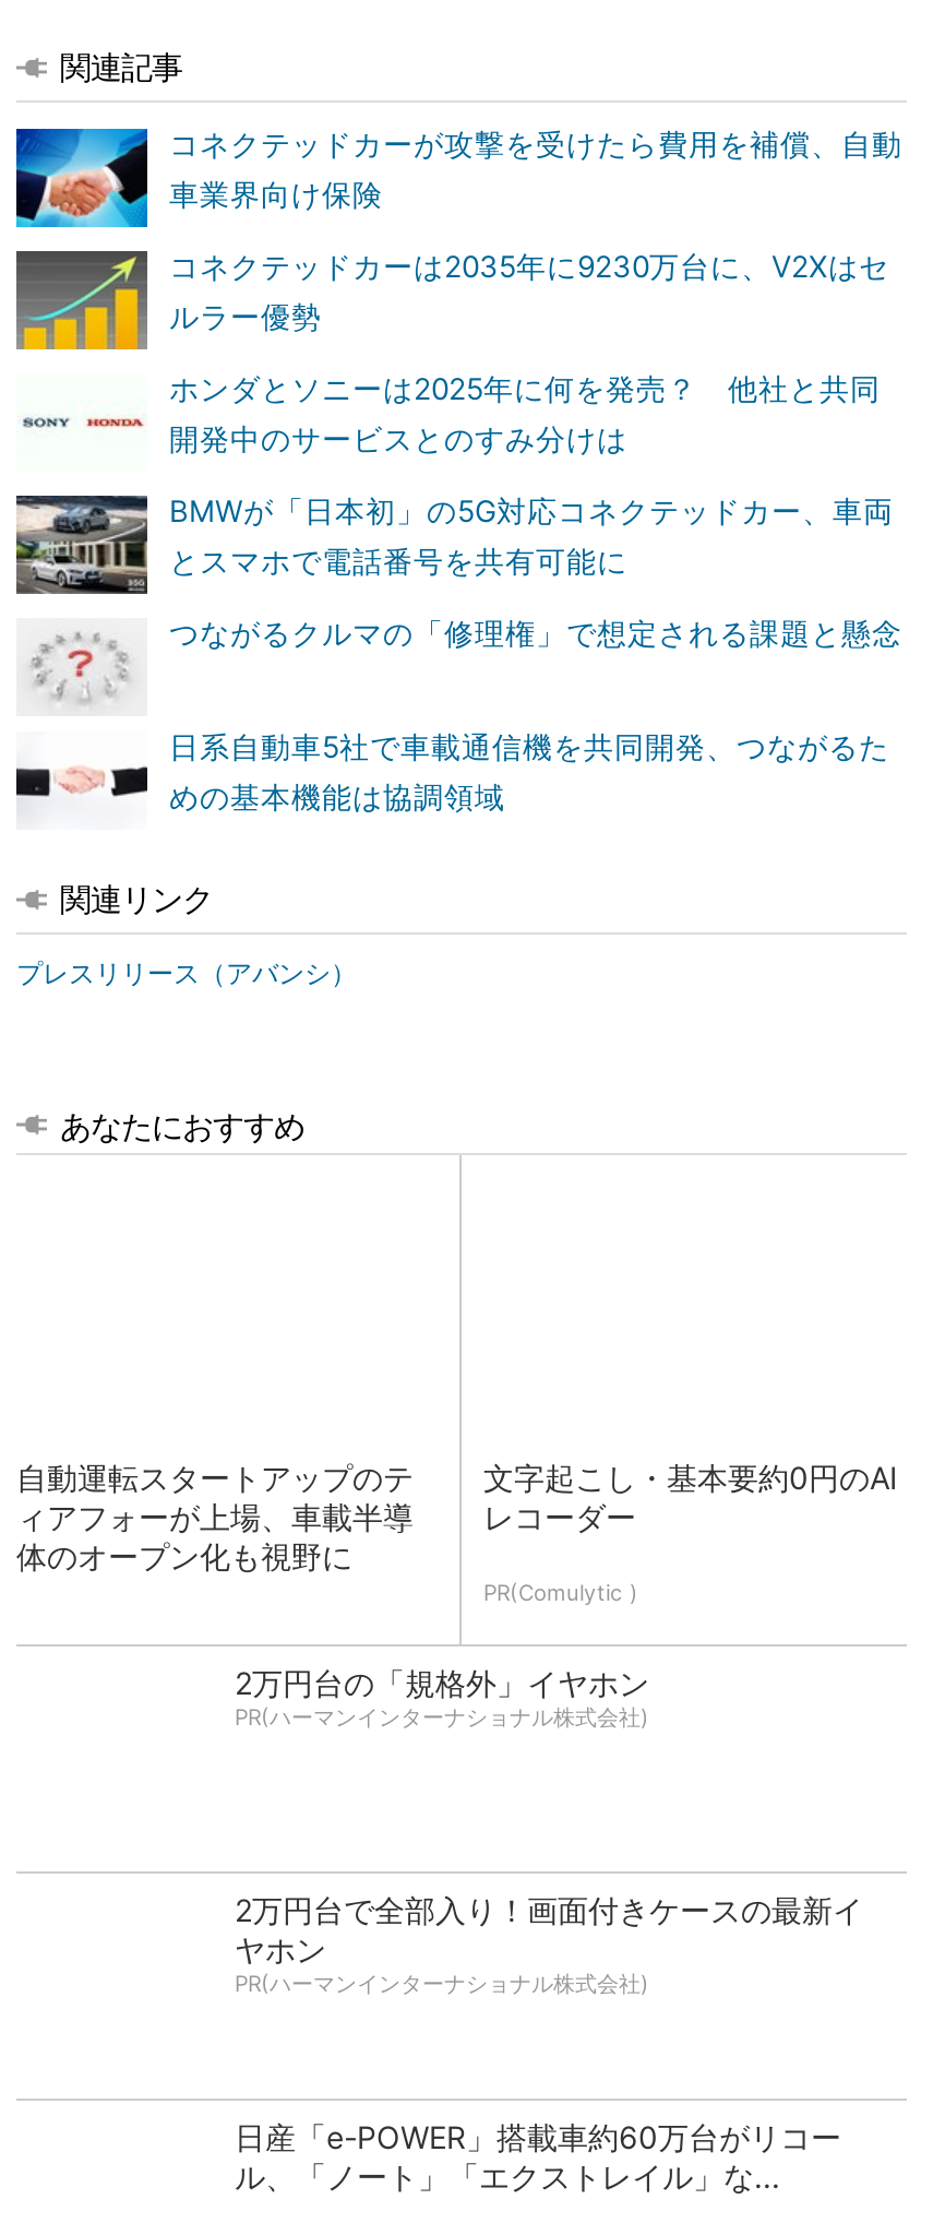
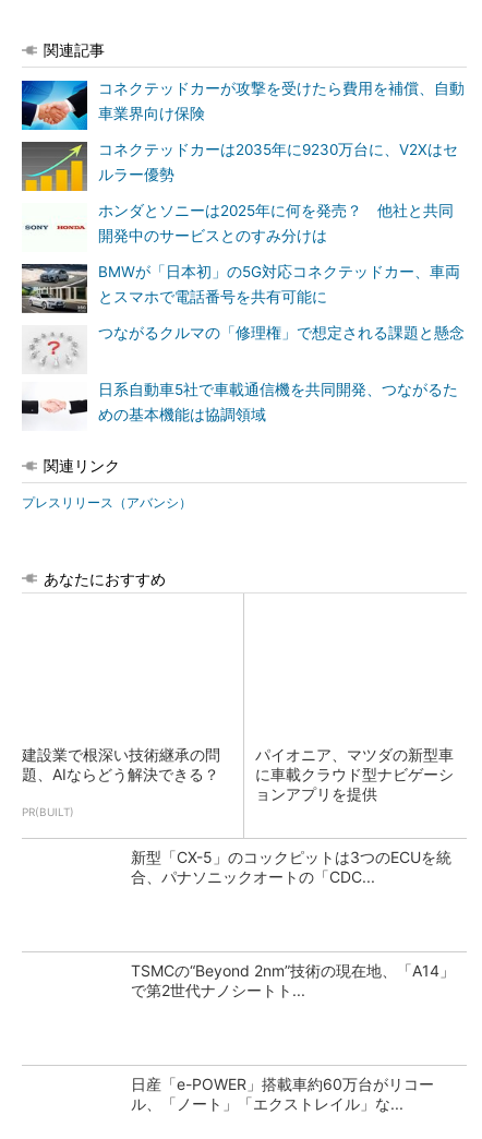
[16,1459,414,1574] 自動運転スタートアップのテ | ィアフォーが上場、車載半導 | 体のオープン化も視野に -> [22,745,220,783] 建設業で根深い技術継承の問 | 題、AIならどう解決できる？
[483,1459,898,1535] 文字起こし・基本要約0円のAI | レコーダー -> [22,805,74,818] PR(BUILT)
[483,1579,638,1605] PR(Comulytic ) -> [255,745,454,803] パイオニア、マツダの新型車 | に車載クラウド型ナビゲーシ | ョンアプリを提供
[235,1664,649,1729] 2万円台の「規格外」イヤホン | PR(ハーマンインターナショナル株式会社) -> [131,848,451,886] 新型「CX-5」のコックピットは3つのECUを統 | 合、パナソニックオートの「CDC...
[235,1891,863,1996] 2万円台で全部入り！画面付きケースの最新イ | ヤホン | PR(ハーマンインターナショナル株式会社) -> [131,961,455,999] TSMCの“Beyond 2nm”技術の現在地、「A14」 | で第2世代ナノシートト...

